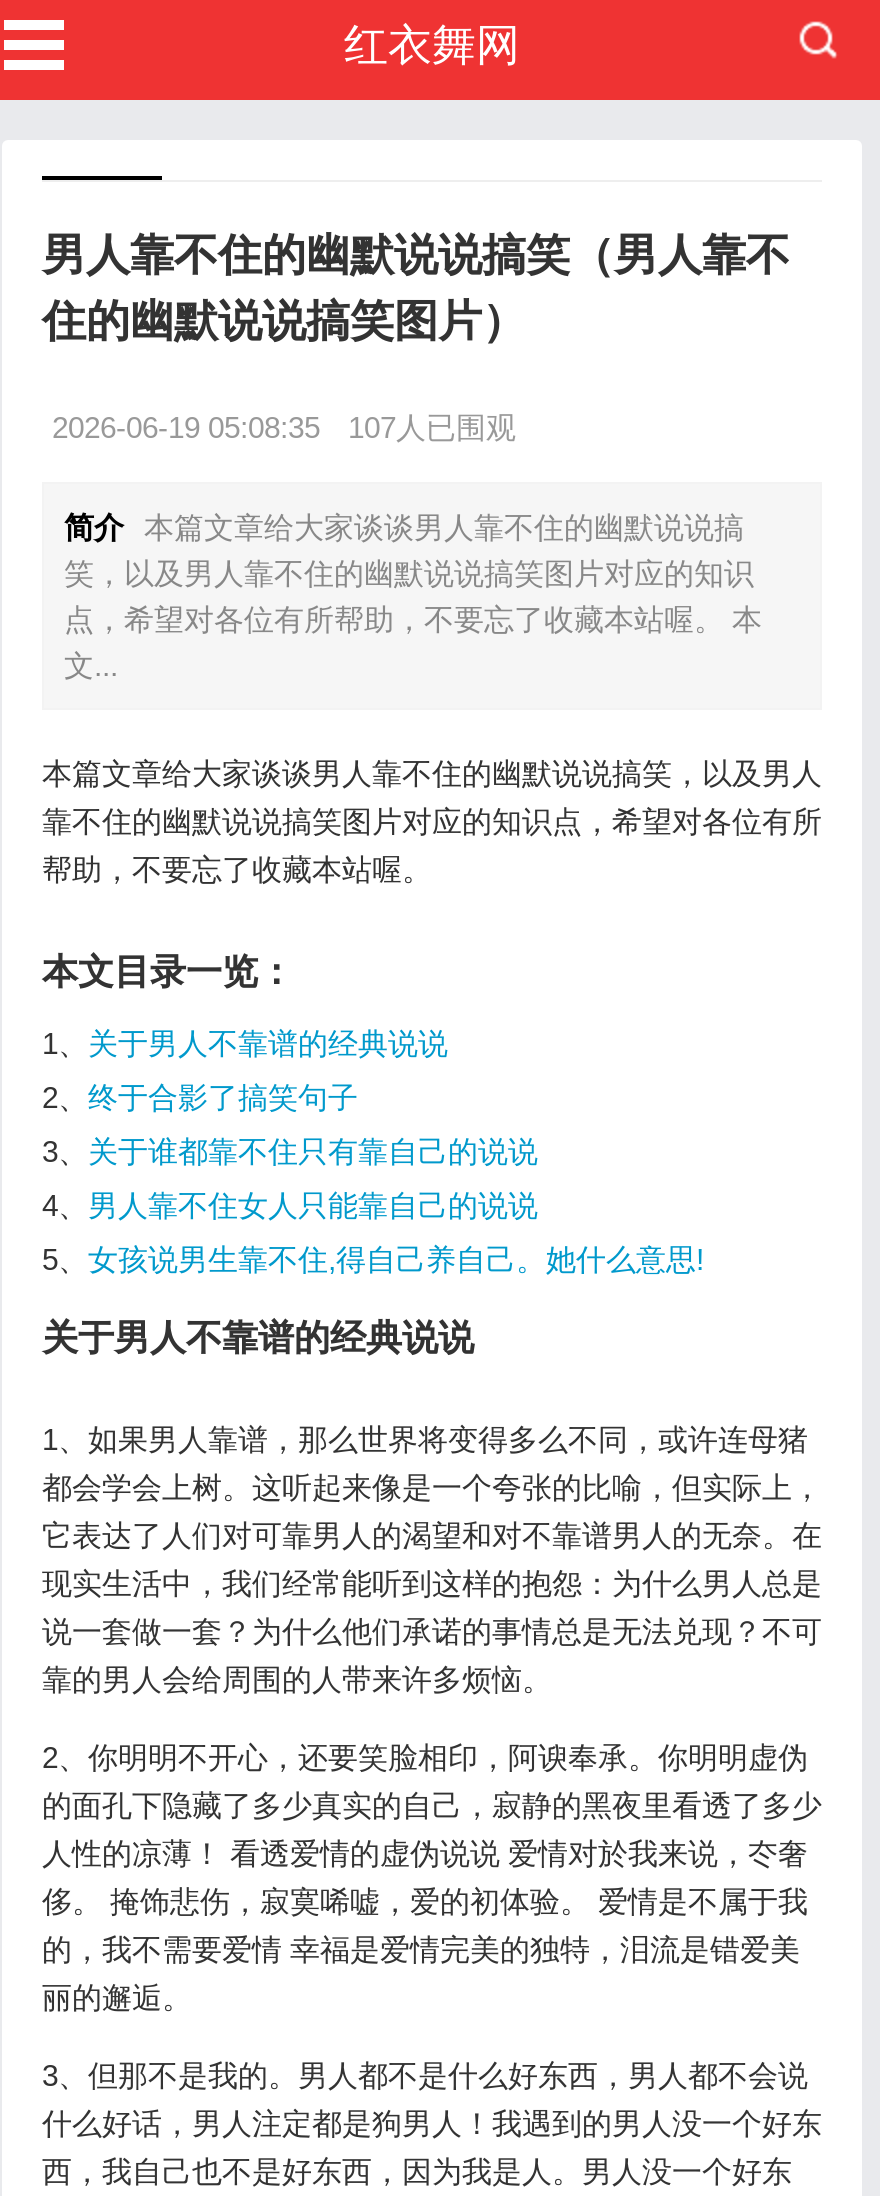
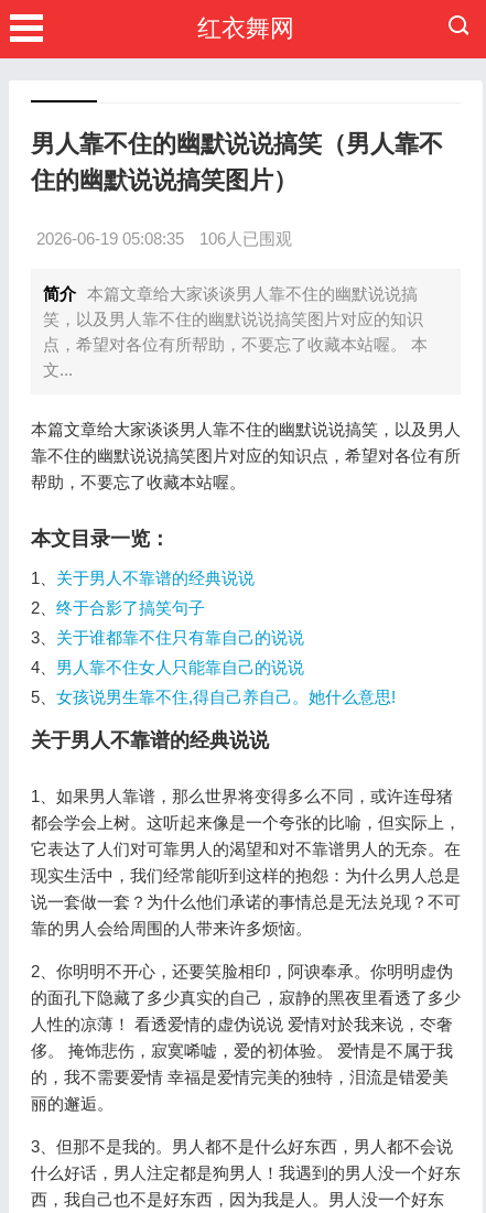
[52,410,516,444] 2026-06-19 05:08:35 107人已围观 -> [36,229,292,248] 2026-06-19 05:08:35 106人已围观

